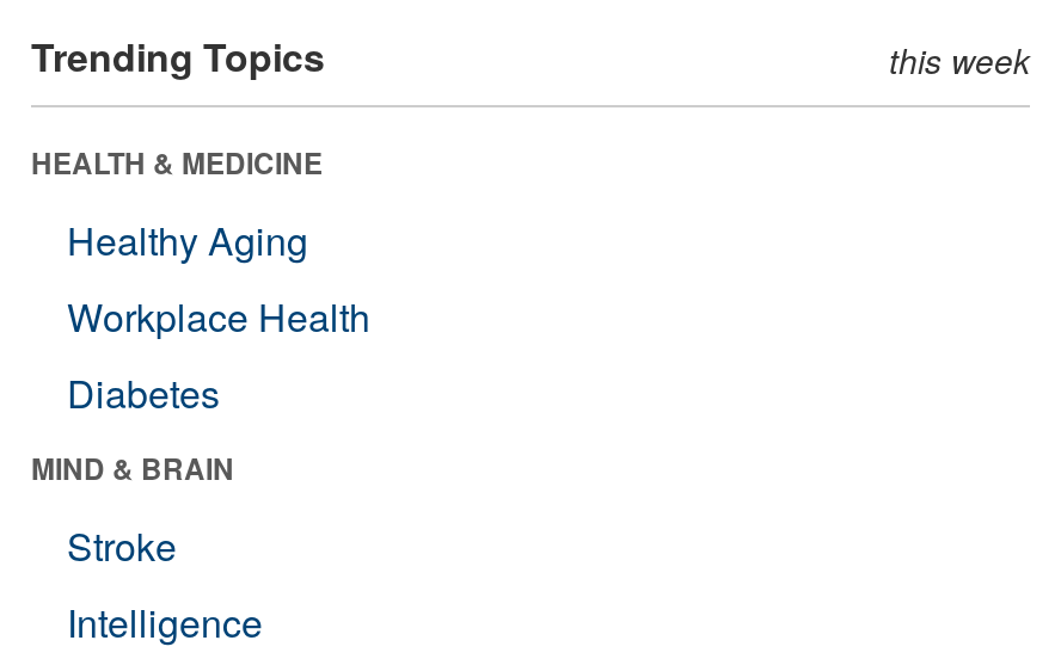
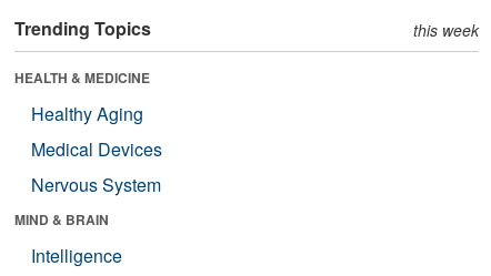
[67,288,370,420] Workplace Health | Diabetes -> [31,136,162,197] Medical Devices | Nervous System
[67,518,177,573] Stroke -> none

